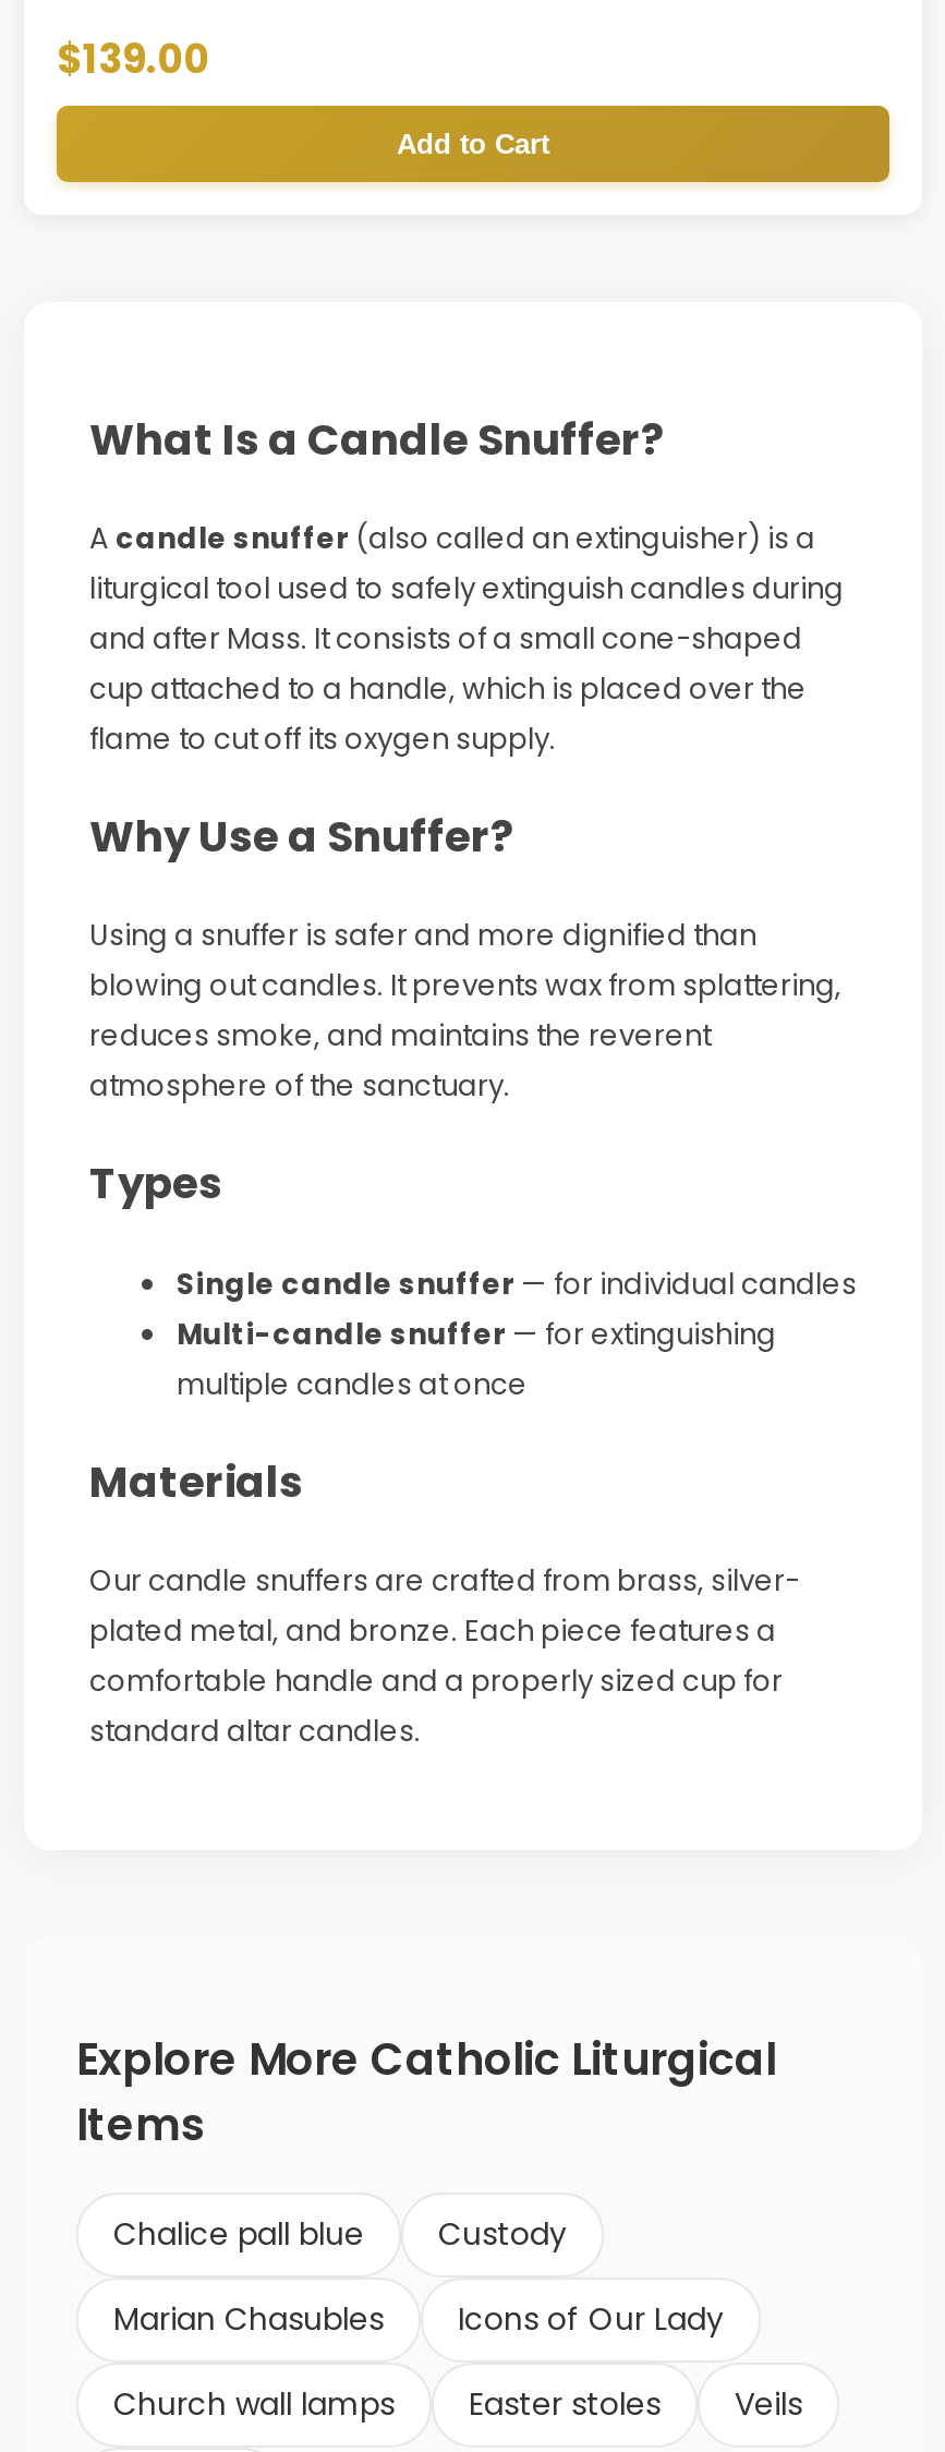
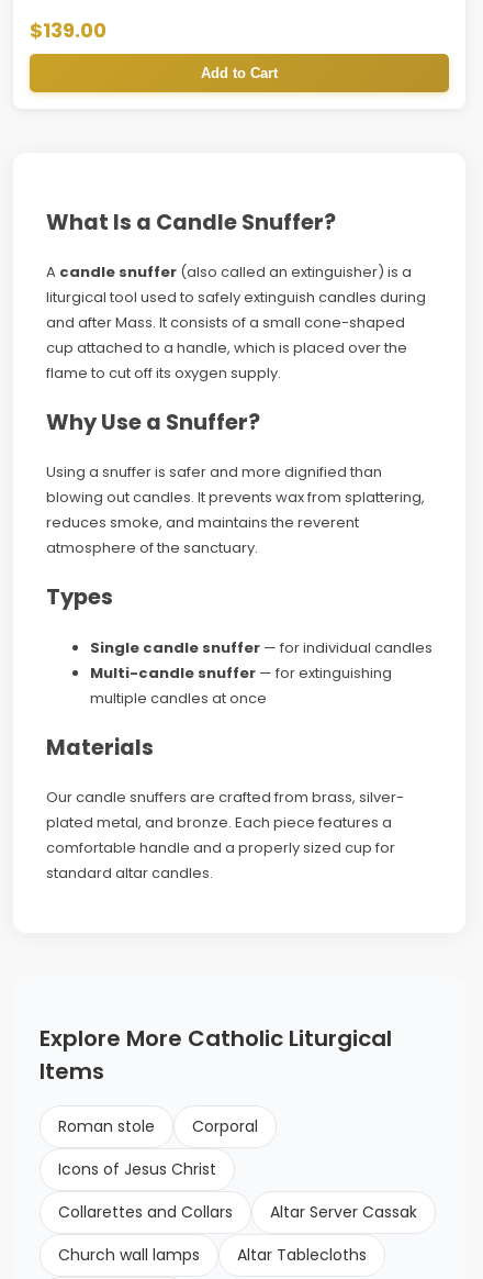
[113,2211,724,2340] Chalice pall blue | Custody | Marian Chasubles | Icons of Our Lady -> [58,1115,417,1223] Roman stole | Corporal | Icons of Jesus Christ | Collarettes and Collars | Altar Server Cassak
[469,2381,802,2425] Easter stoles | Veils -> [237,1243,367,1265] Altar Tablecloths

